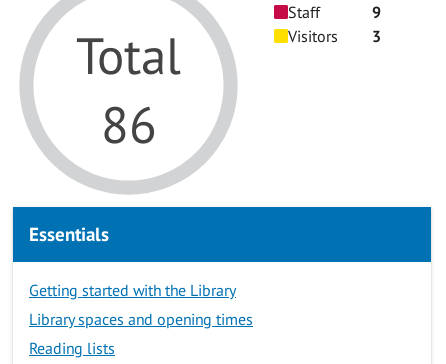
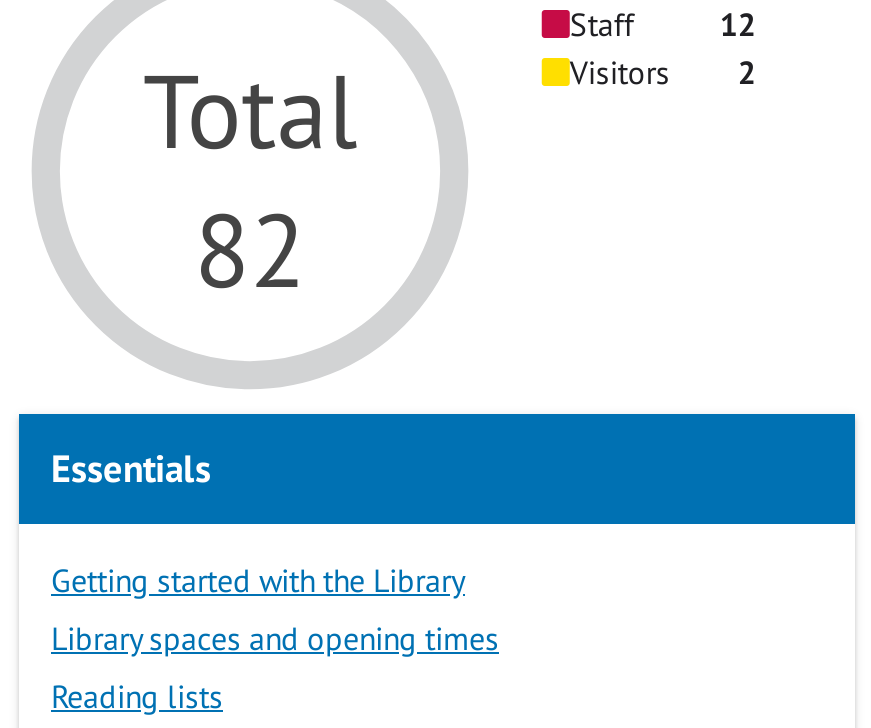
[372,2,381,22] 9 -> [720,4,756,44] 12
[288,26,381,46] Visitors 3 -> [570,52,756,92] Visitors 2
[101,91,157,157] 86 -> [194,182,306,315] 82

